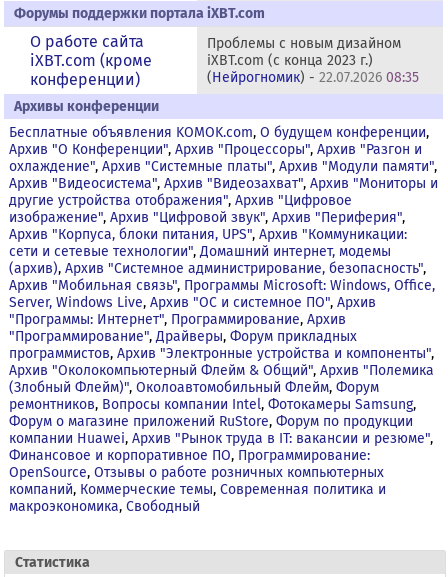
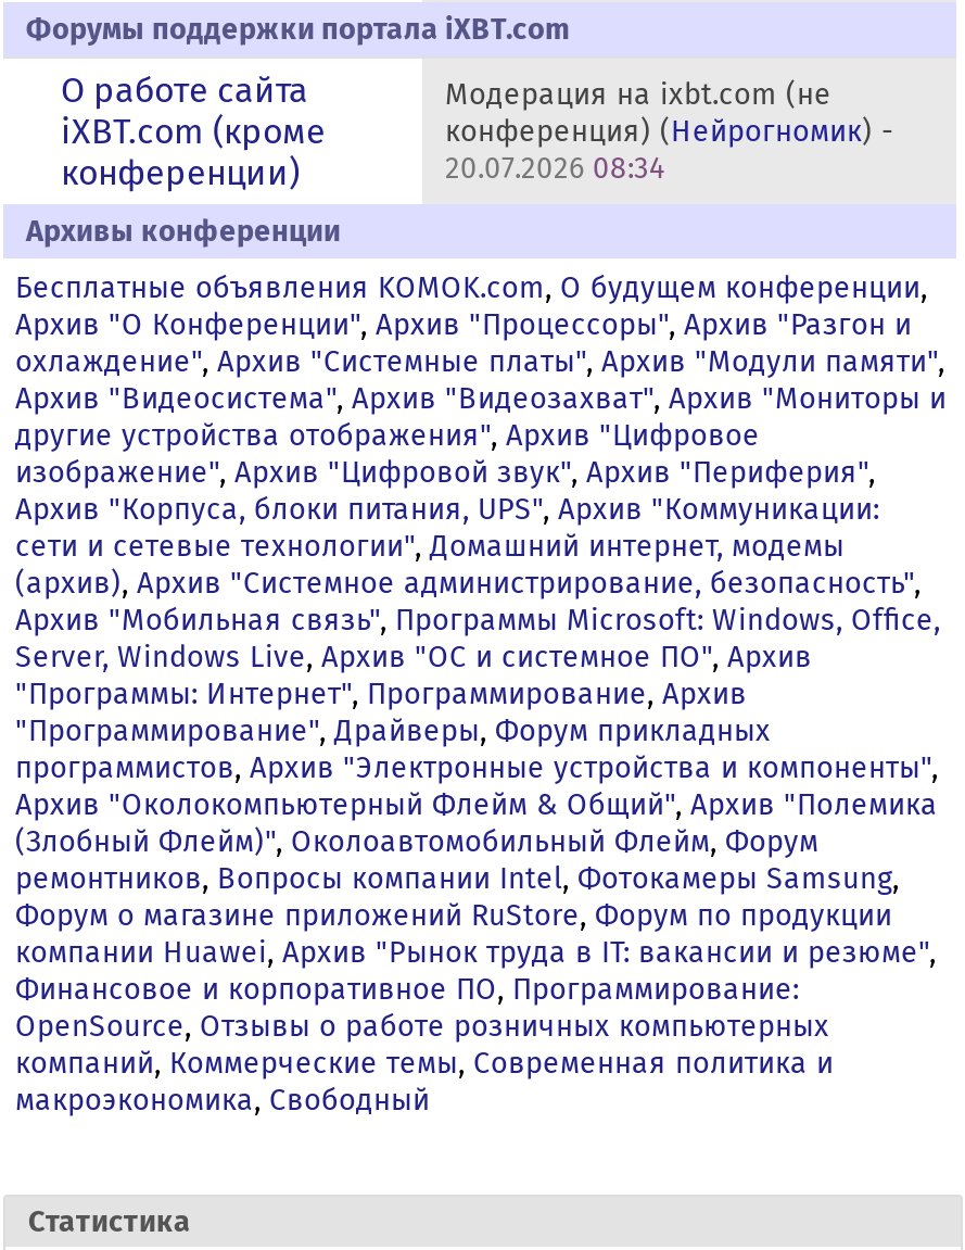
[207,35,419,86] Проблемы с новым дизайном | iXBT.com (с конца 2023 г.) | (Нейрогномик) - 22.07.2026 08:35 -> [445,76,894,187] Модерация на ixbt.com (не | конференция) (Нейрогномик) - | 20.07.2026 08:34

